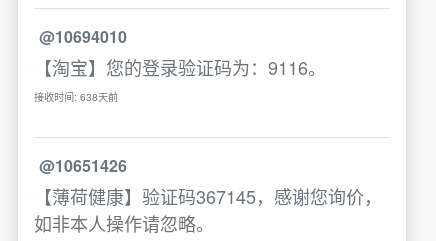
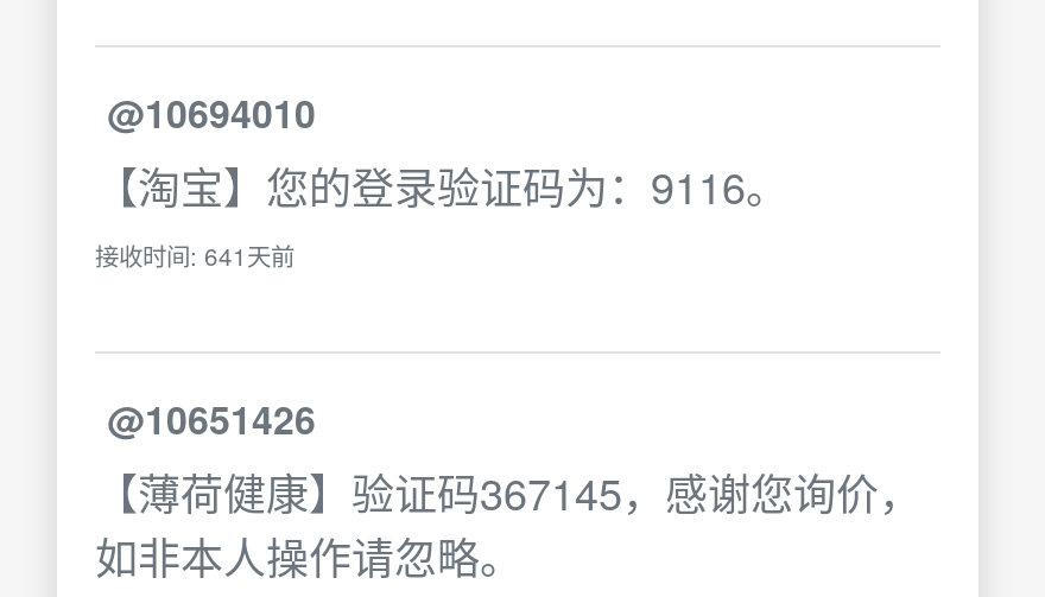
[34,89,118,104] 接收时间: 638天前 -> [95,237,294,273] 接收时间: 641天前

